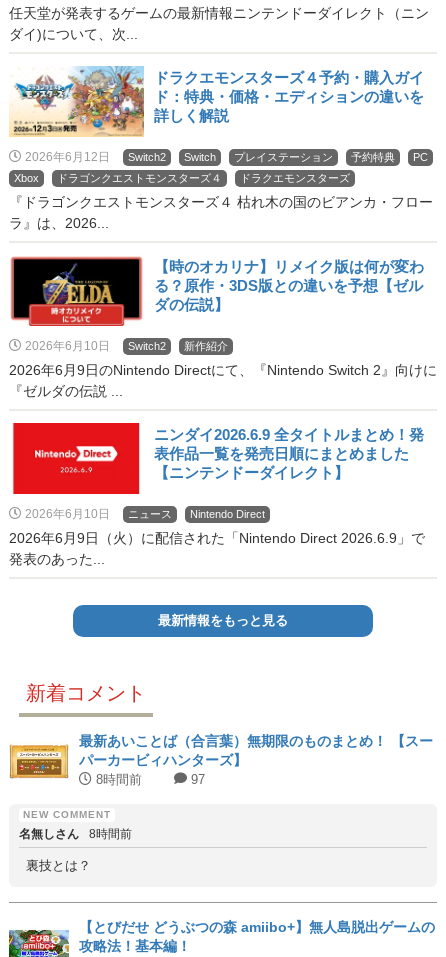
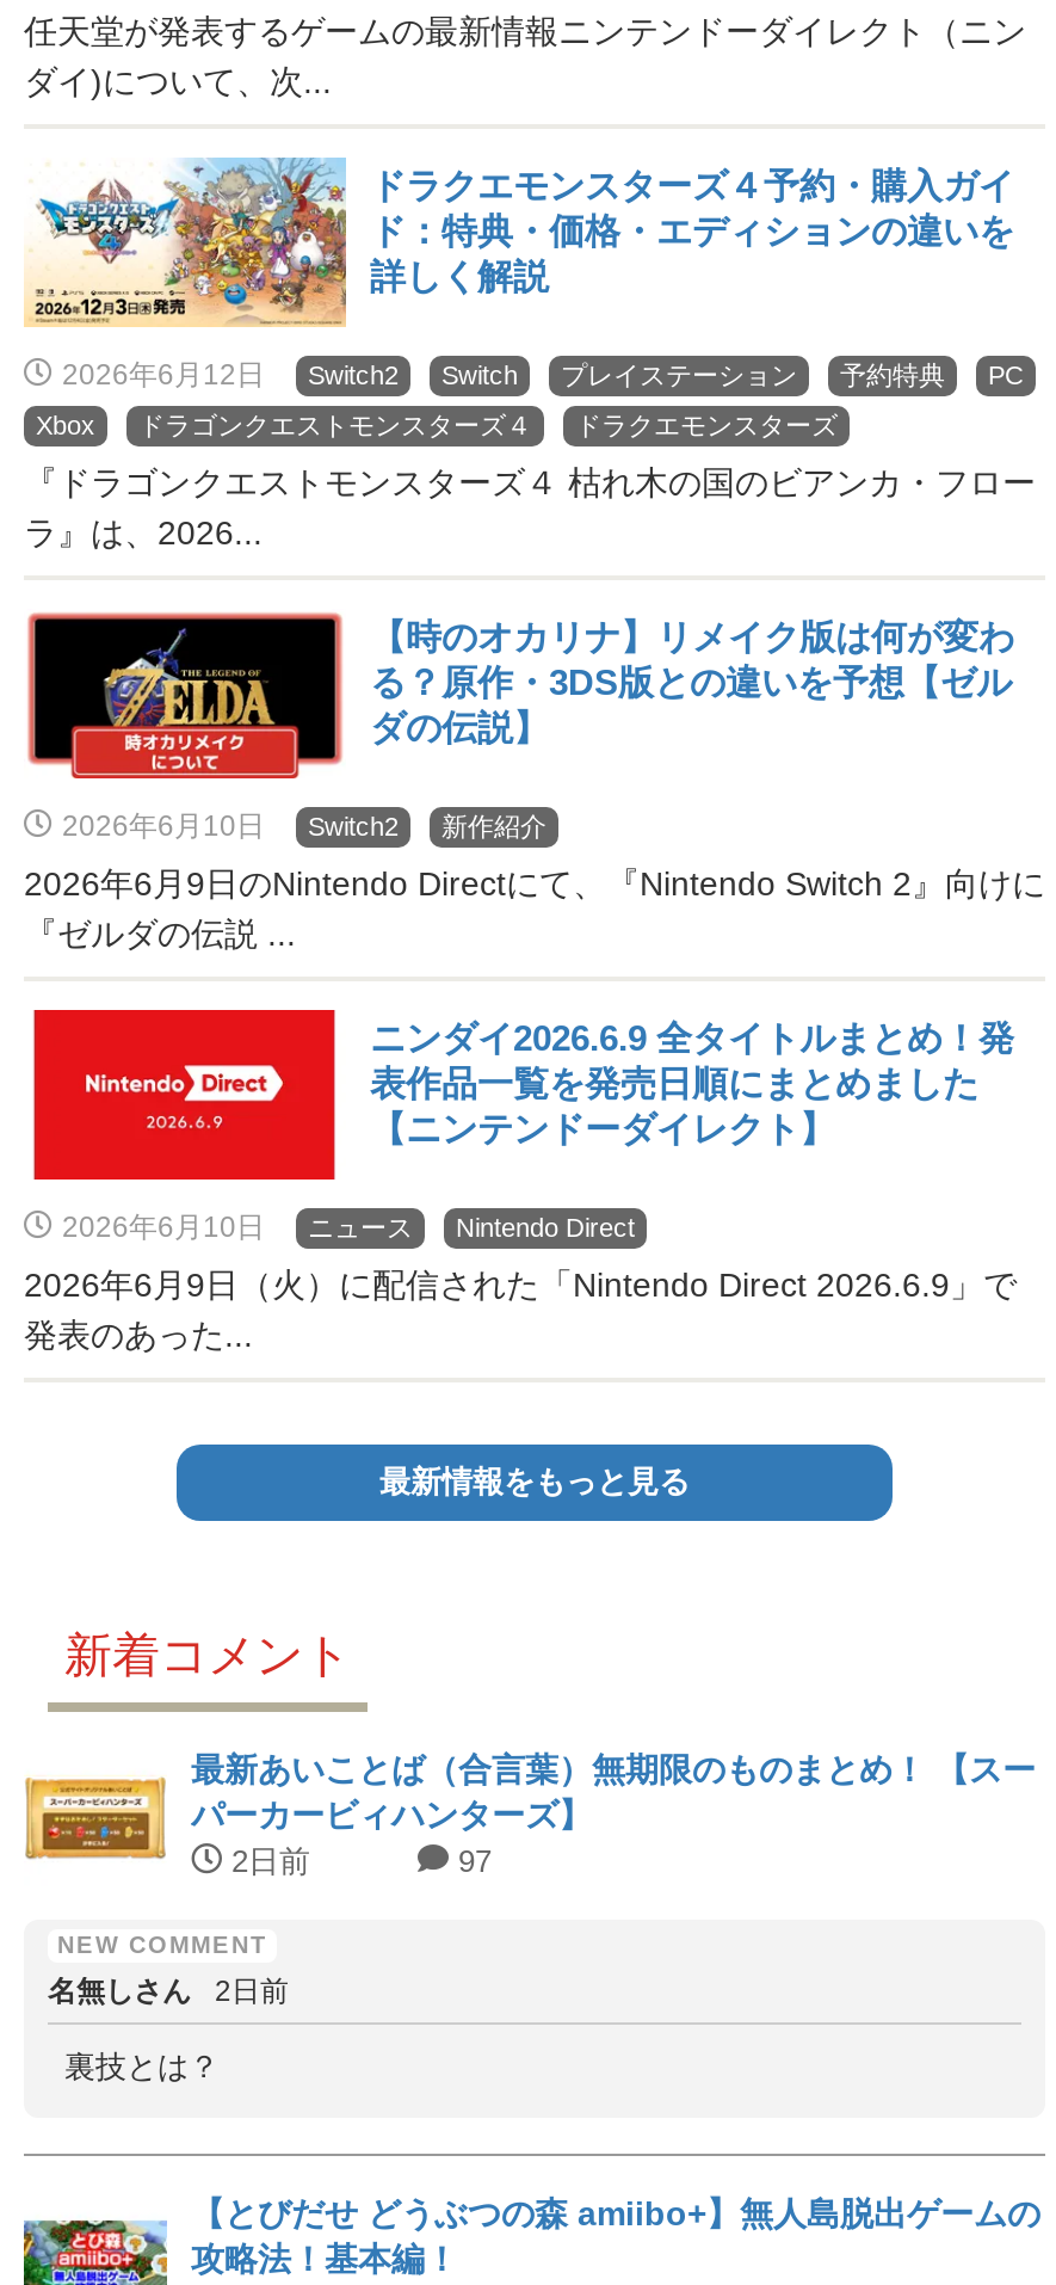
[92,772,142,787] 8時間前 -> [222,1844,310,1879] 2日前
[19,827,132,841] 名無しさん 8時間前 -> [48,1975,289,2008] 名無しさん 2日前

